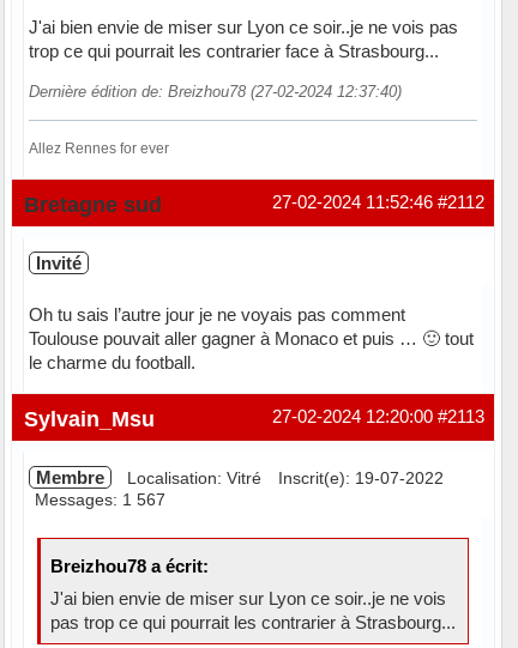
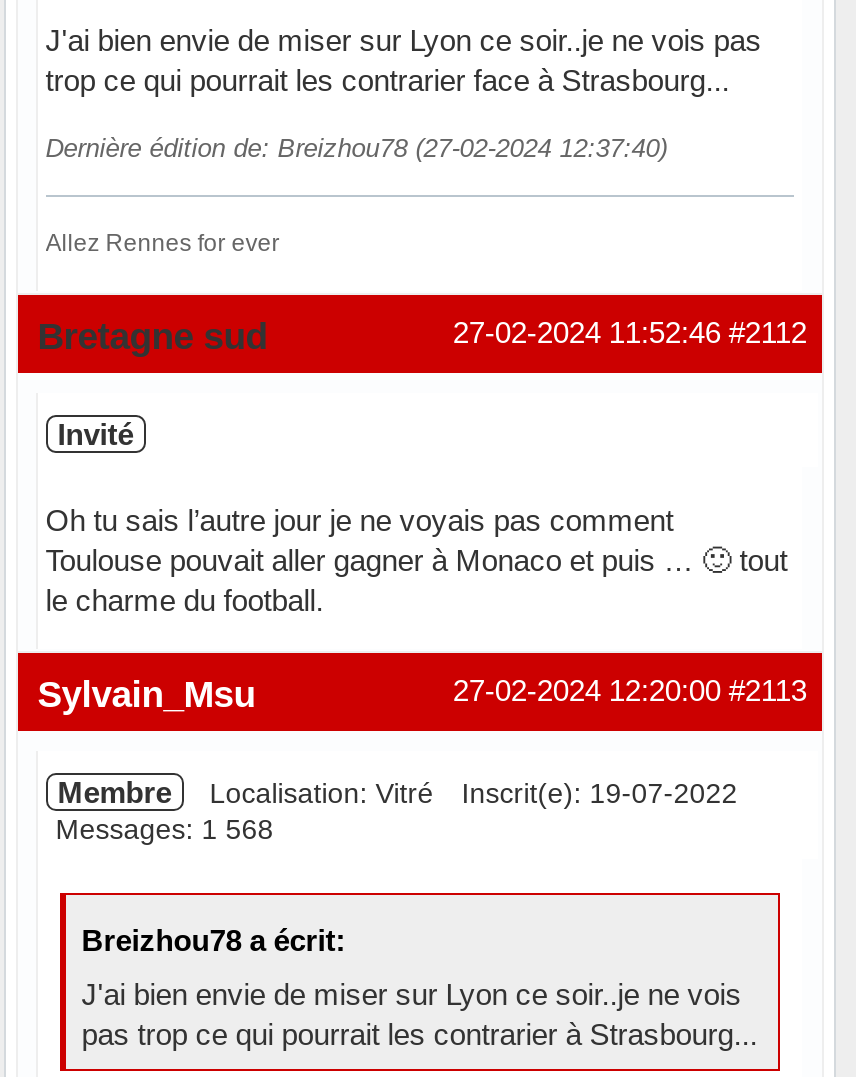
[34,490,165,509] Messages: 1 567 -> [55,813,273,845] Messages: 1 568

